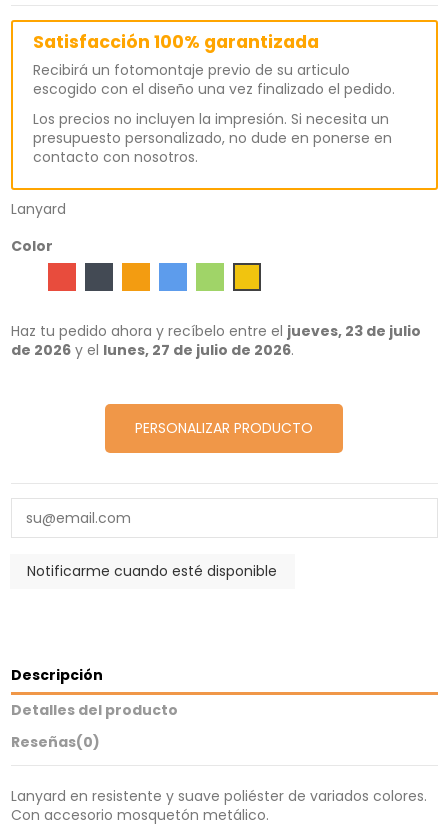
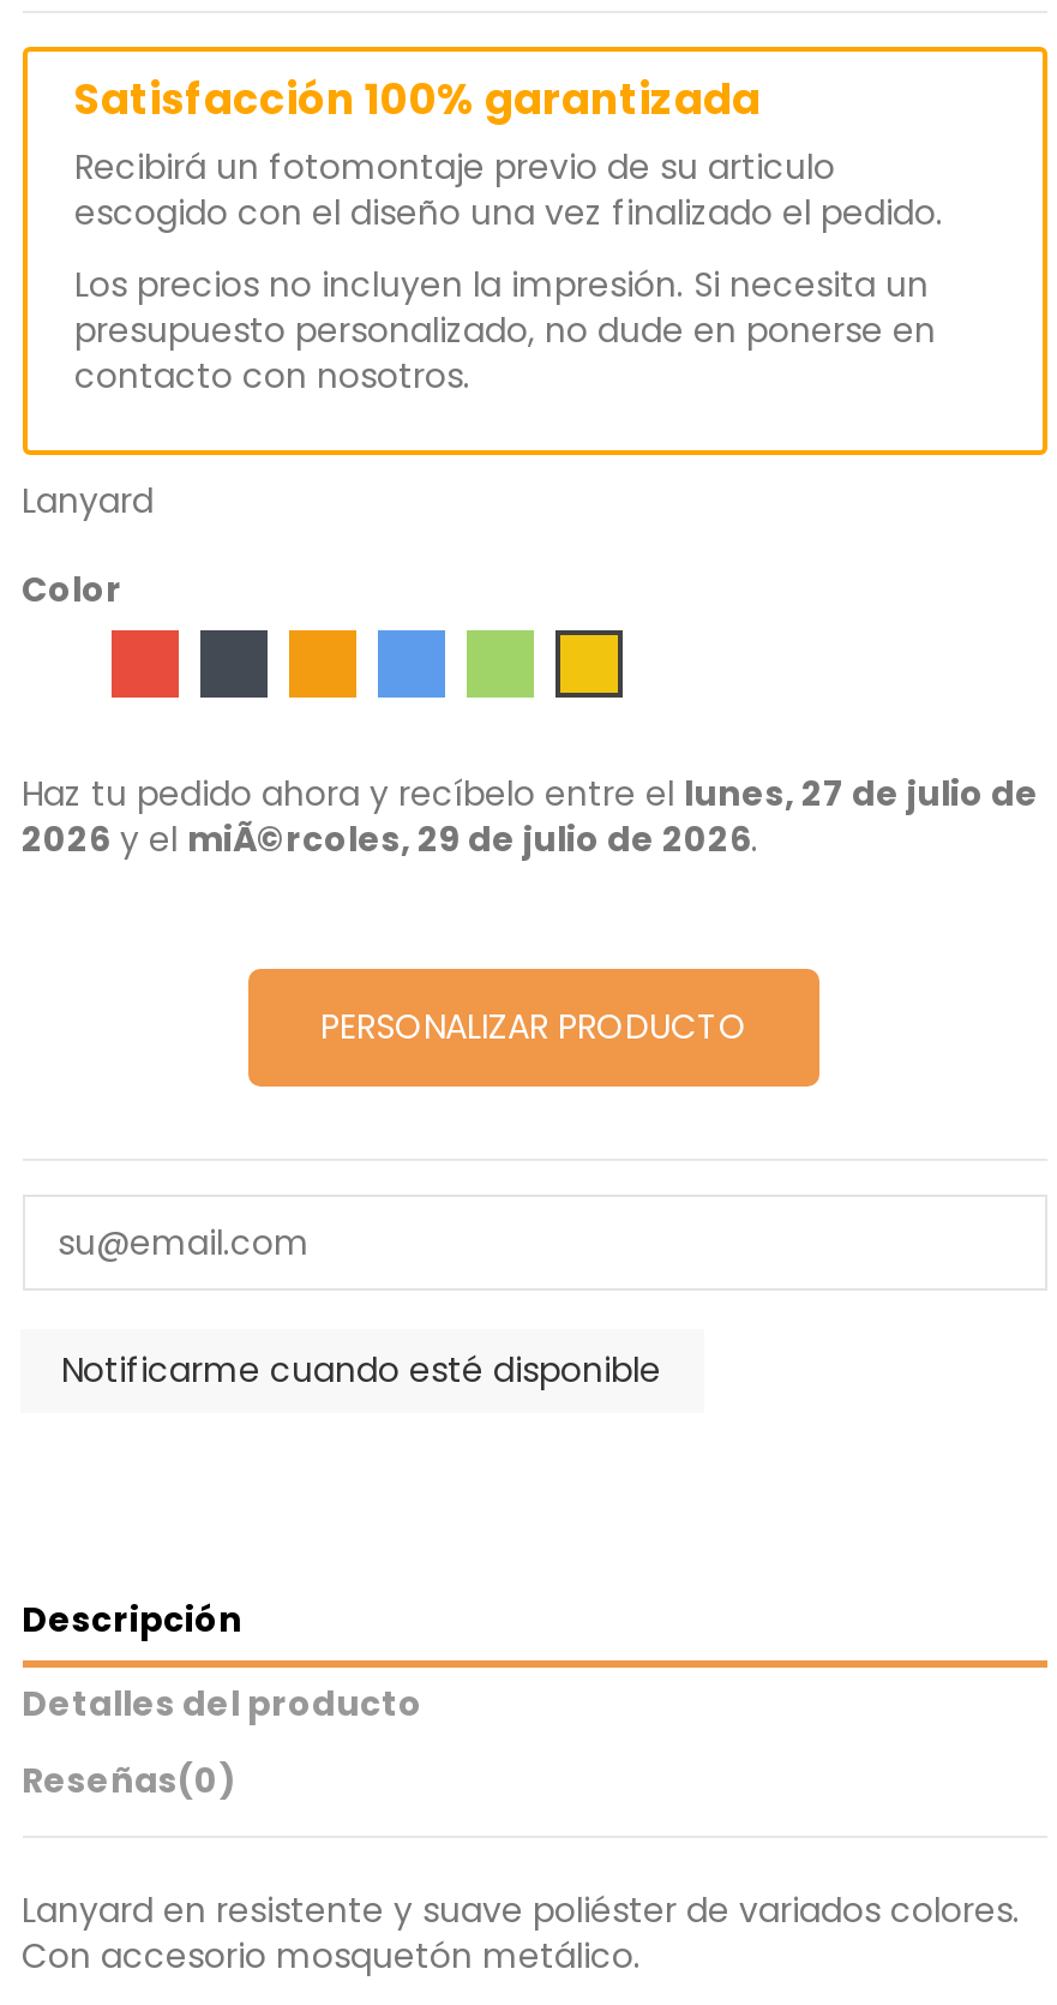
[10,321,420,360] Haz tu pedido ahora y recíbelo entre el jueves, 23 de julio | de 2026 y el lunes, 27 de julio de 2026. -> [22,770,1039,864] Haz tu pedido ahora y recíbelo entre el lunes, 27 de julio de | 2026 y el miÃ©rcoles, 29 de julio de 2026.

